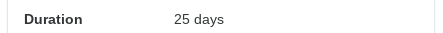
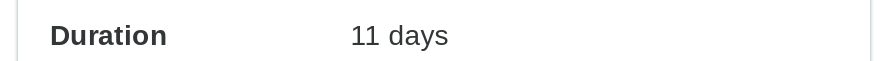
[174,11,224,27] 25 days -> [350,20,448,52] 11 days

